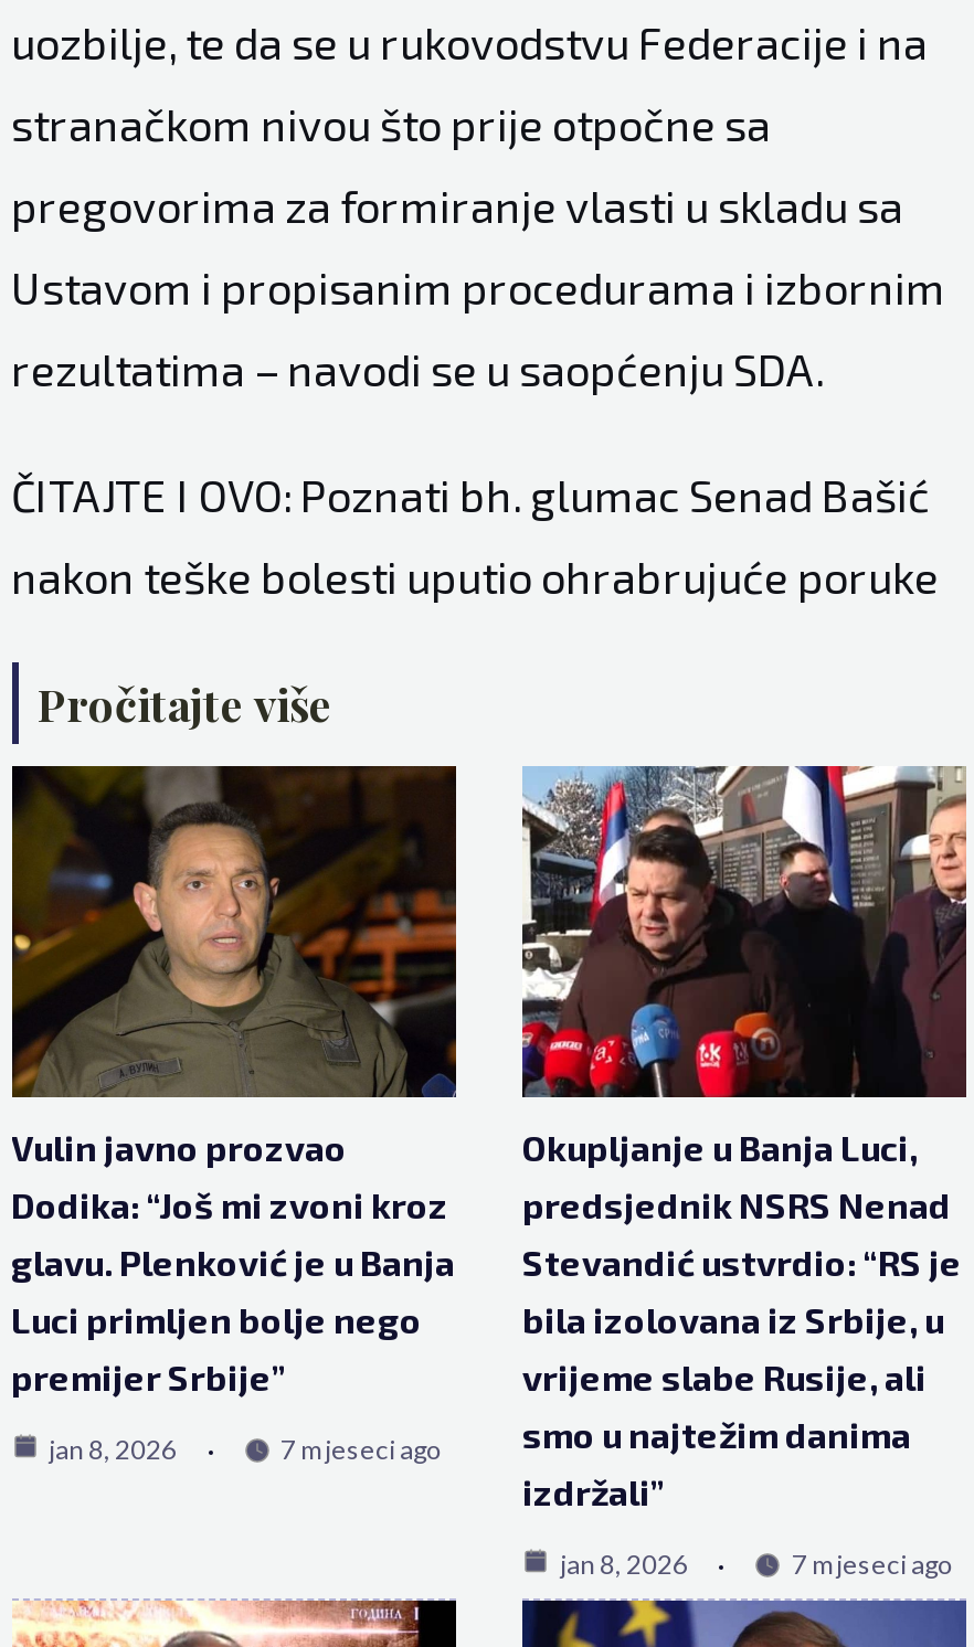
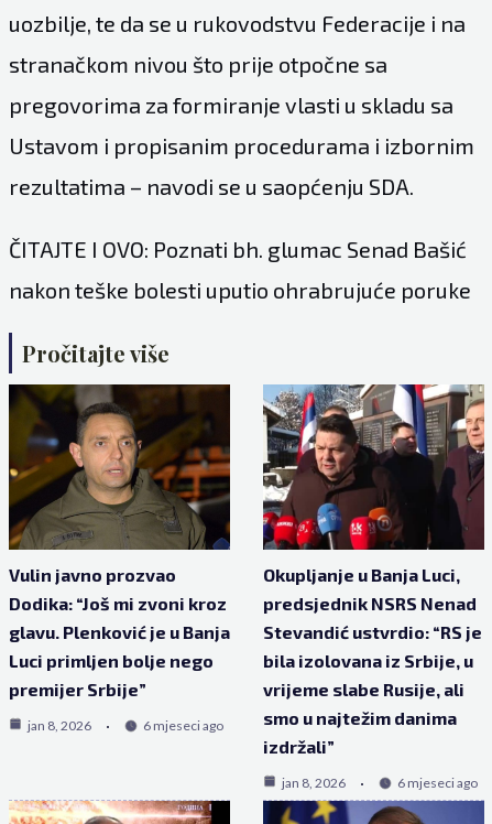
[280,1433,442,1466] 7 mjeseci ago -> [143,717,223,734] 6 mjeseci ago
[792,1547,953,1581] 7 mjeseci ago -> [397,774,478,791] 6 mjeseci ago

